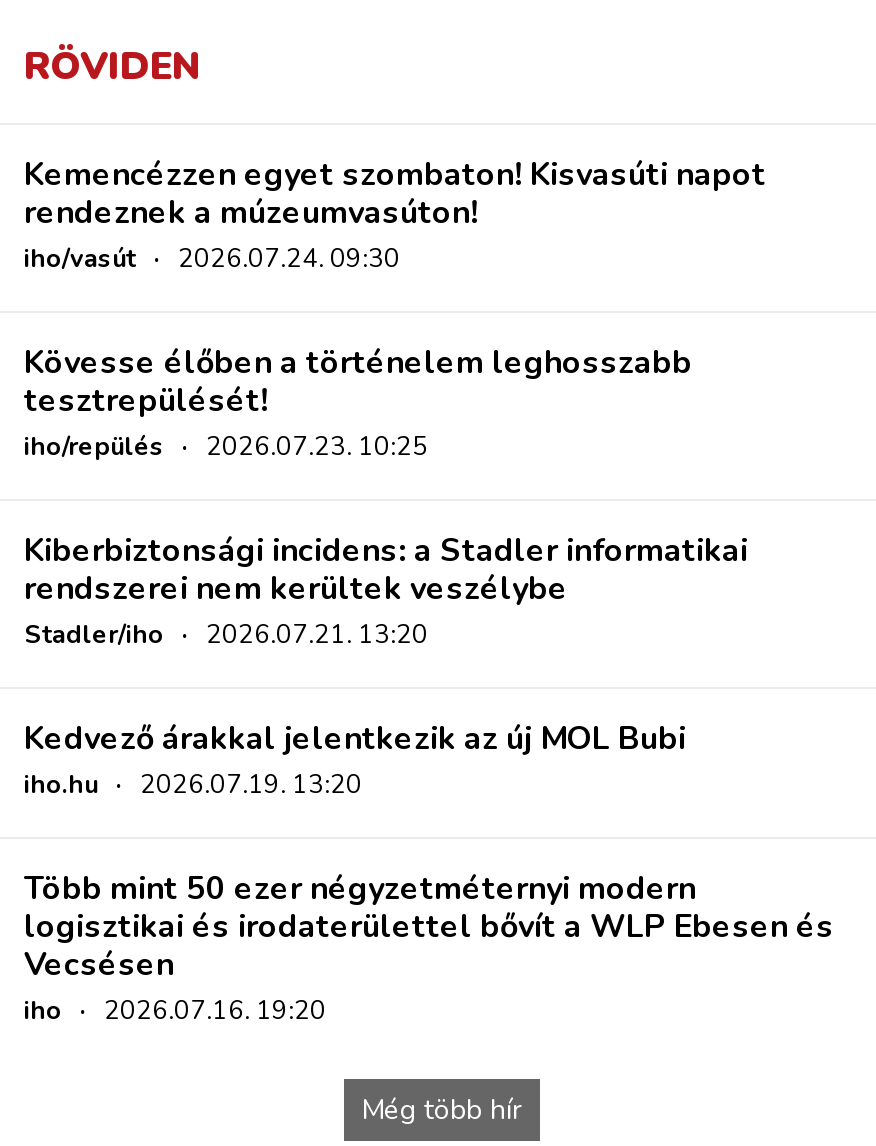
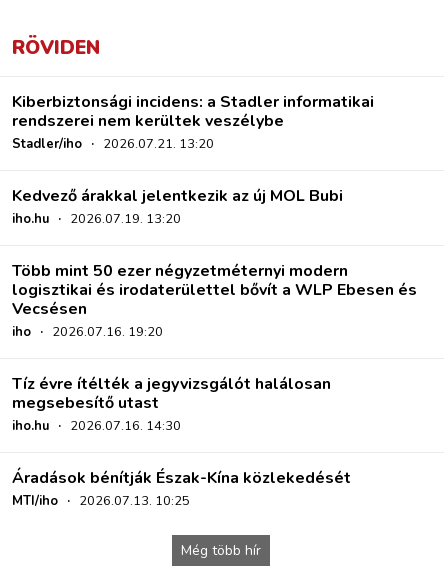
[24,152,766,464] Kemencézzen egyet szombaton! Kisvasúti napot | rendeznek a múzeumvasúton! | iho/vasút · 2026.07.24. 09:30 | Kövesse élőben a történelem leghosszabb | tesztrepülését! | iho/repülés · 2026.07.23. 10:25 -> none
moved [24,528,834,1028] -> [12,91,417,341]: Kiberbiztonsági incidens: a Stadler informatikai | rendszerei nem kerültek veszélybe | Stadler/iho · 2026.07.21. 13:20 | ... | Vecsésen | iho · 2026.07.16. 19:20
none -> [12,373,351,510] Tíz évre ítélték a jegyvizsgálót halálosan | megsebesítő utast | iho.hu · 2026.07.16. 14:30 | Áradások bénítják Észak-Kína közlekedését | MTI/iho · 2026.07.13. 10:25

